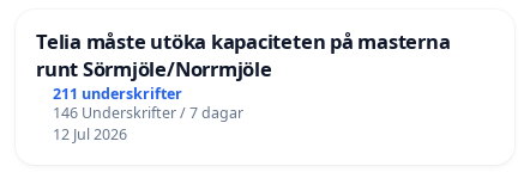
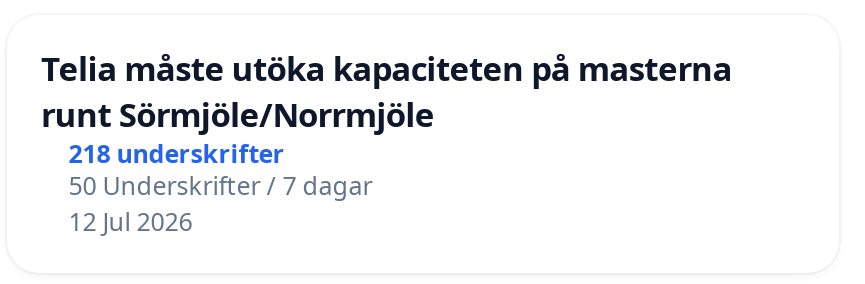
[53,83,182,103] 211 underskrifter -> [69,138,285,172] 218 underskrifter
[53,102,243,123] 146 Underskrifter / 7 dagar -> [69,170,373,204] 50 Underskrifter / 7 dagar

